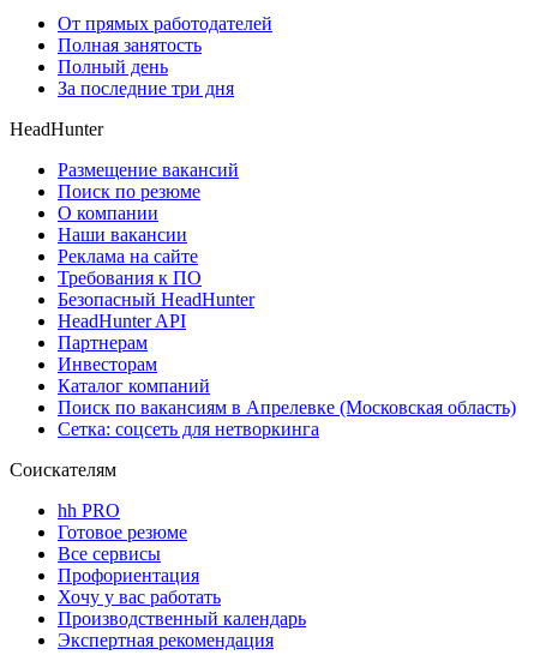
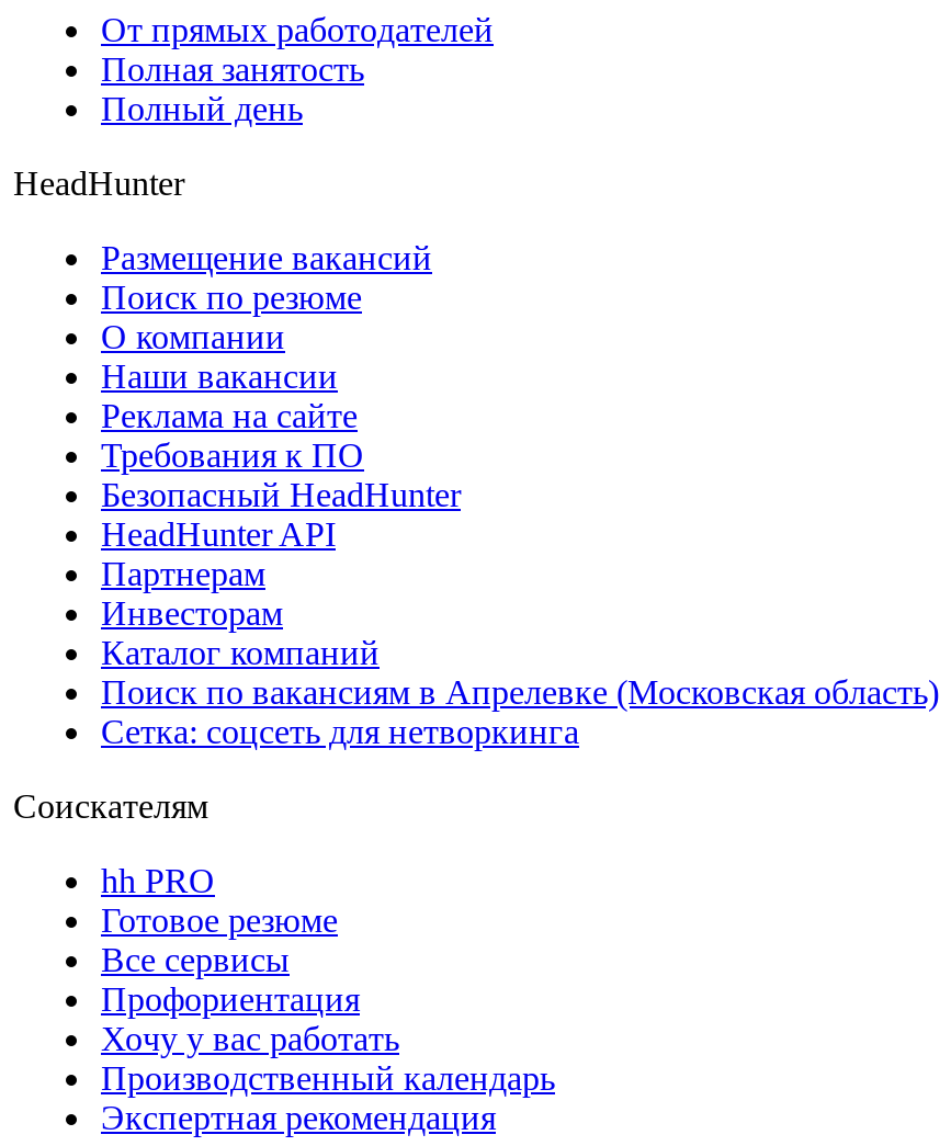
[58,78,234,98] За последние три дня -> none

